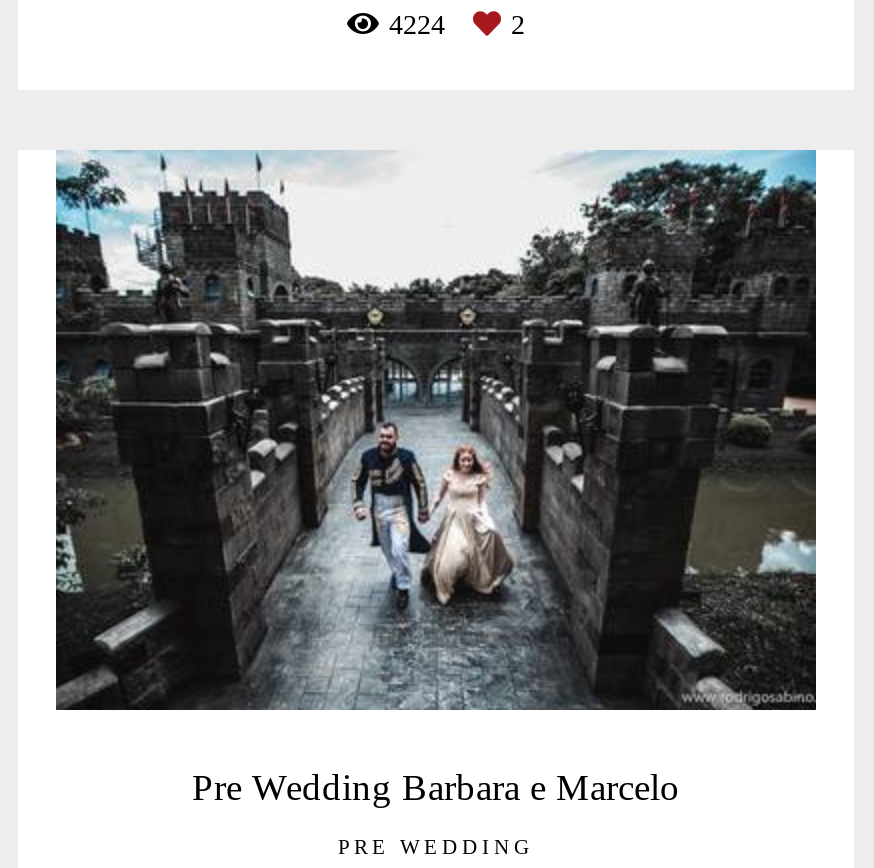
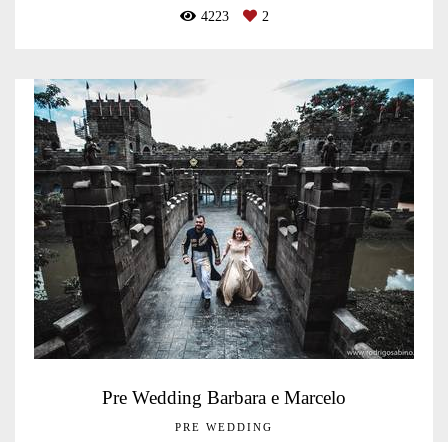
[389,10,445,40] 4224 -> [200,9,228,24] 4223

